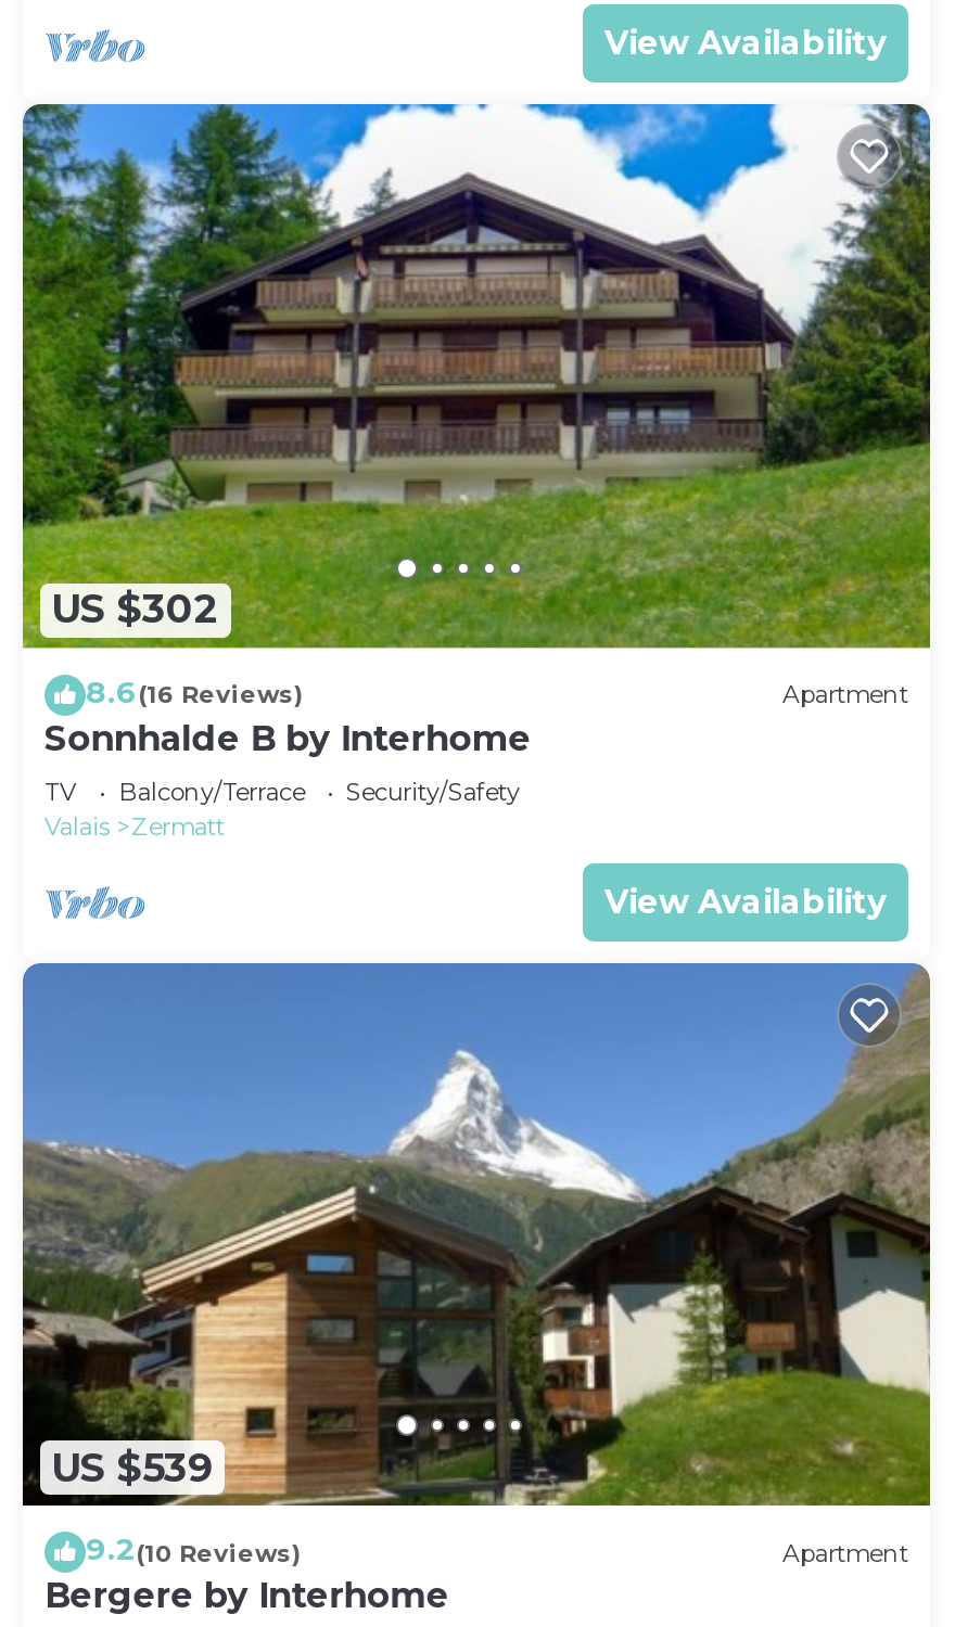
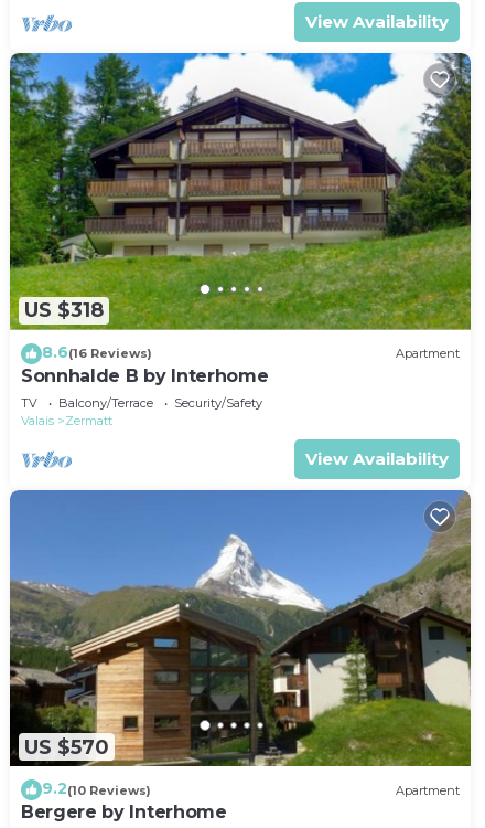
[51,586,220,634] US $302 -> [24,298,104,322] US $318
[51,1445,214,1492] US $539 -> [24,735,109,759] US $570

